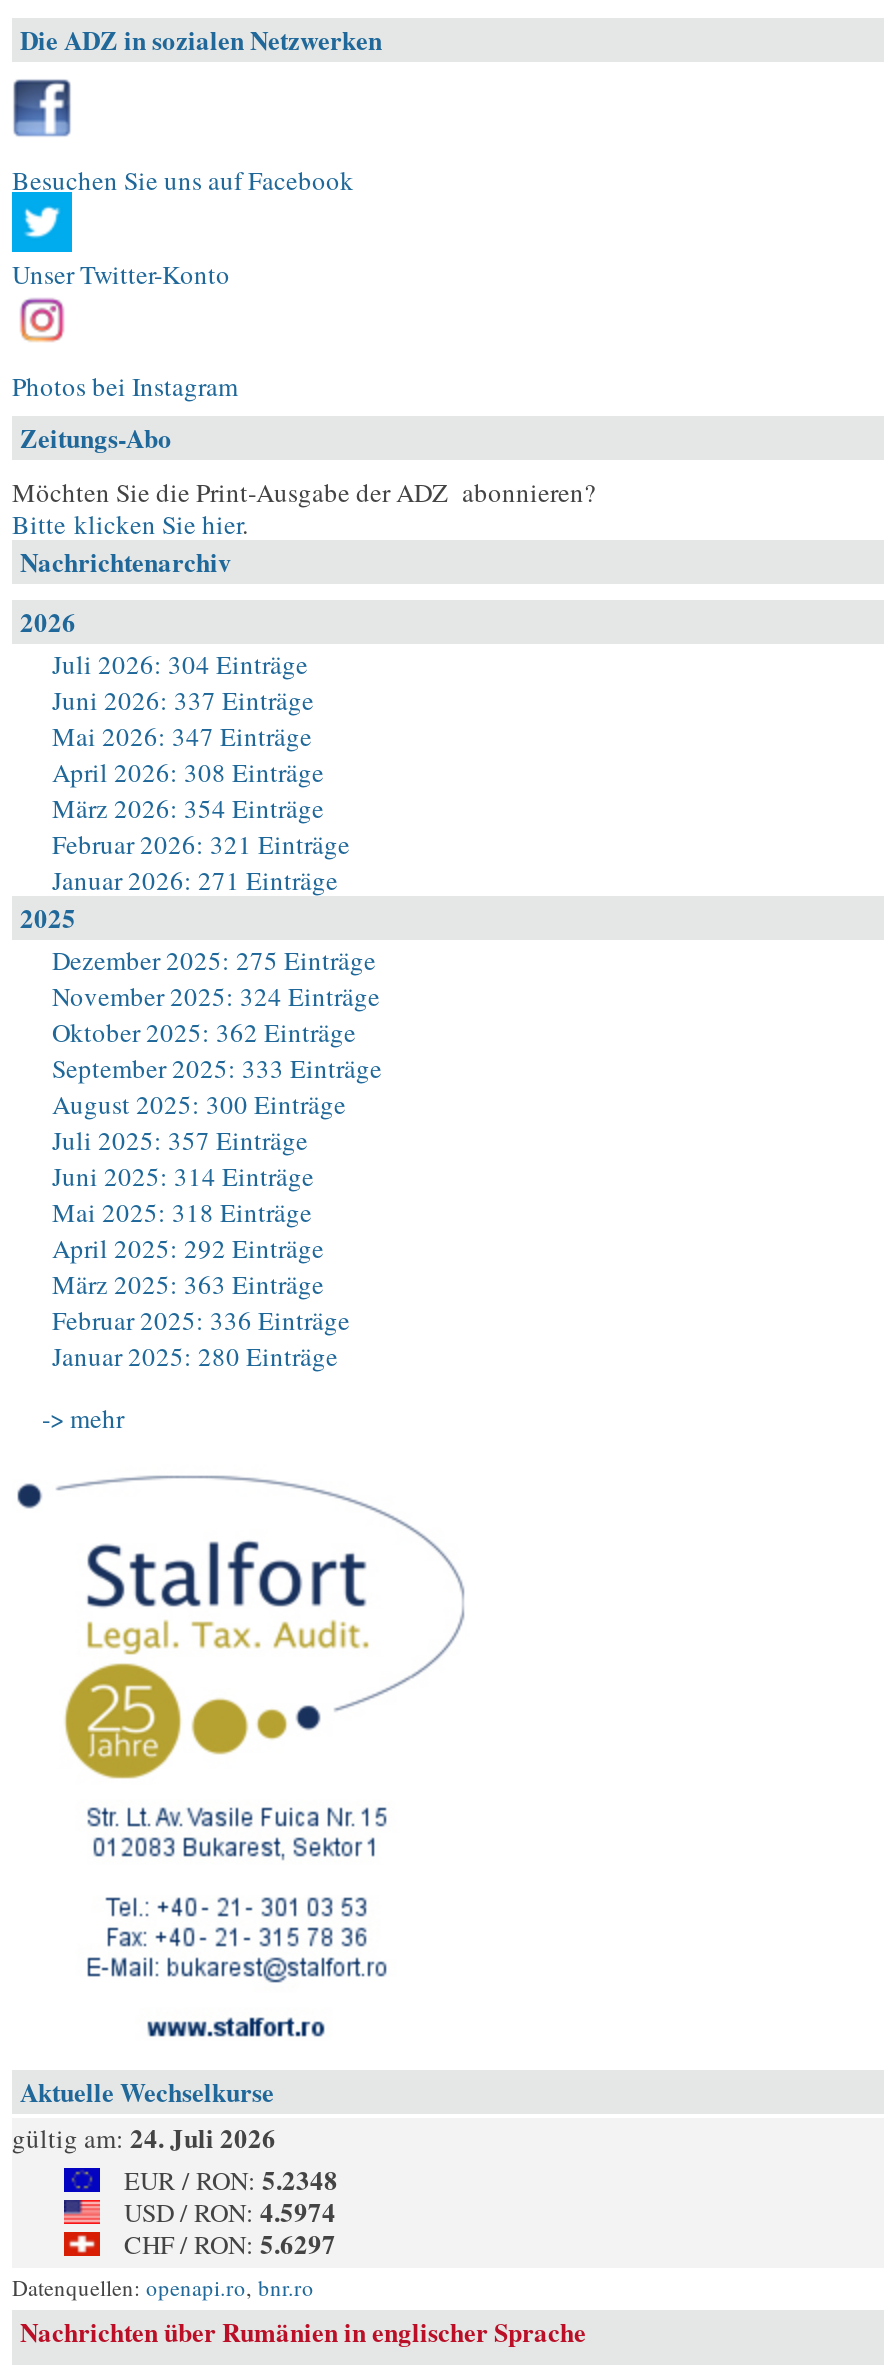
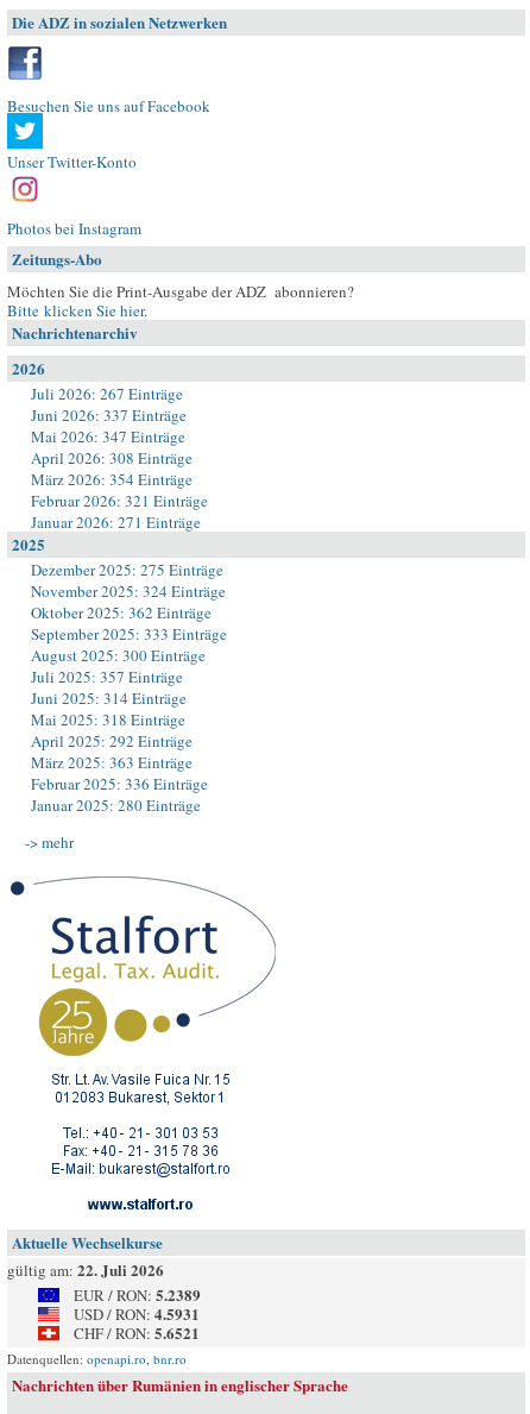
[52,646,308,682] Juli 2026: 304 Einträge -> [31,383,183,404] Juli 2026: 267 Einträge
[12,2118,276,2156] gültig am: 24. Juli 2026 -> [7,1258,164,1281] gültig am: 22. Juli 2026
[124,2160,338,2198] EUR / RON: 5.2348 -> [74,1283,201,1306] EUR / RON: 5.2389
[124,2192,336,2230] USD / RON: 4.5974 -> [74,1302,200,1325] USD / RON: 4.5931
[124,2224,336,2262] CHF / RON: 5.6297 -> [74,1321,200,1344] CHF / RON: 5.6521

